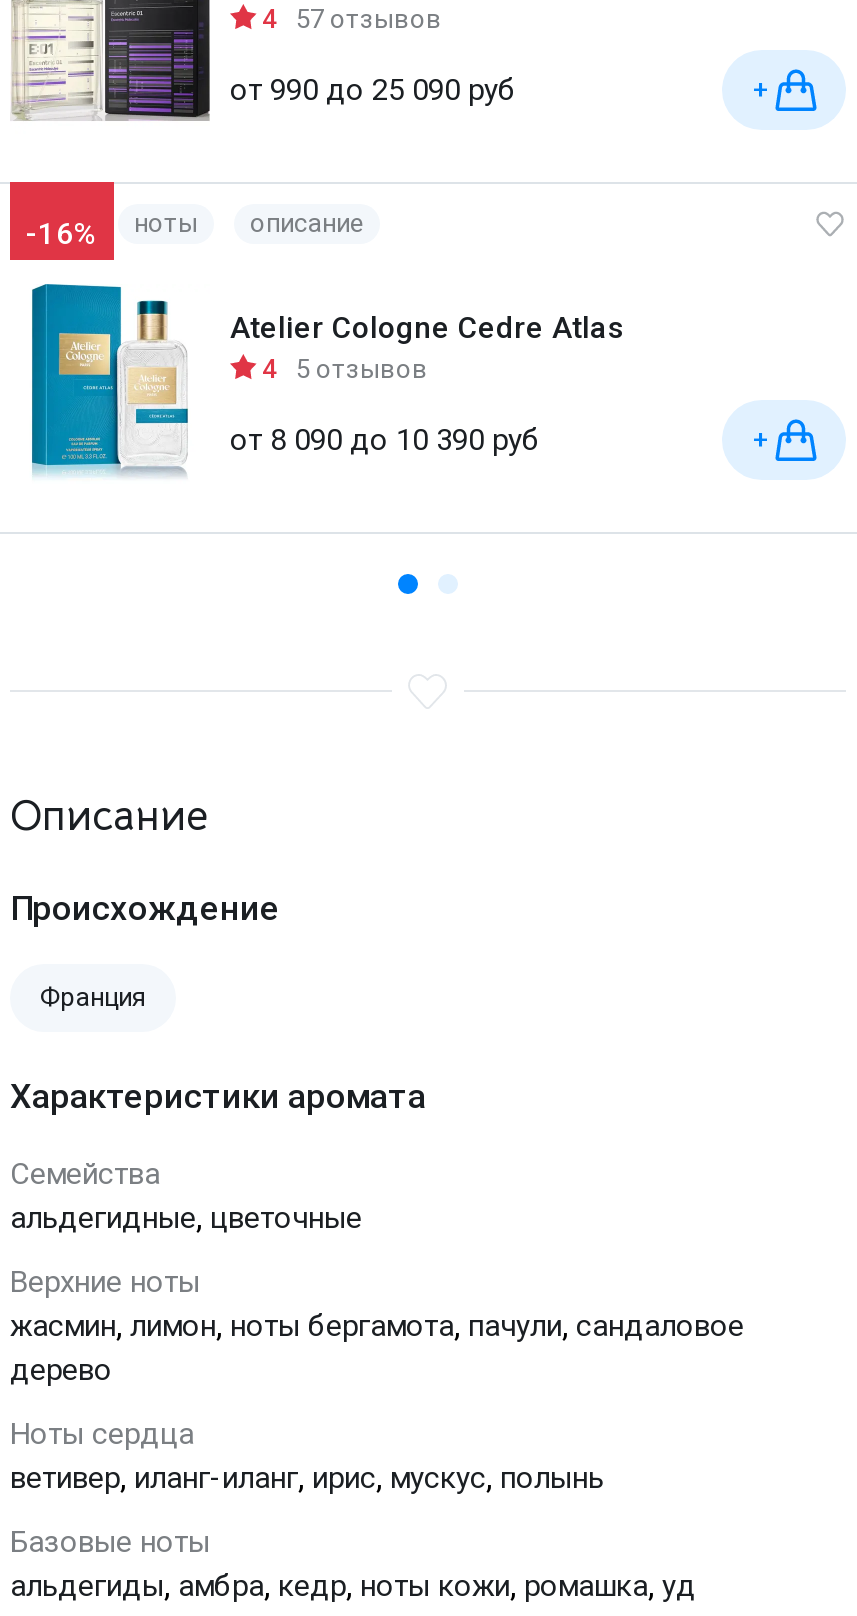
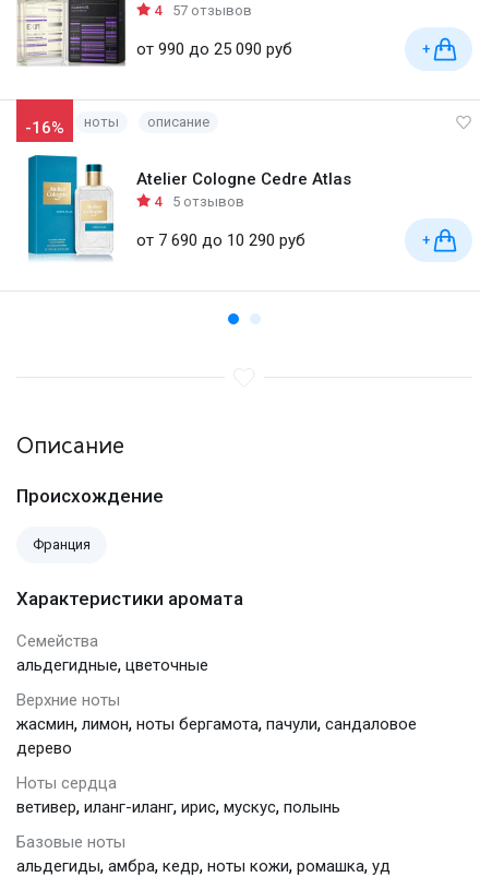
[230,422,540,458] от 8 090 до 10 390 руб -> [136,230,305,250] от 7 690 до 10 290 руб

